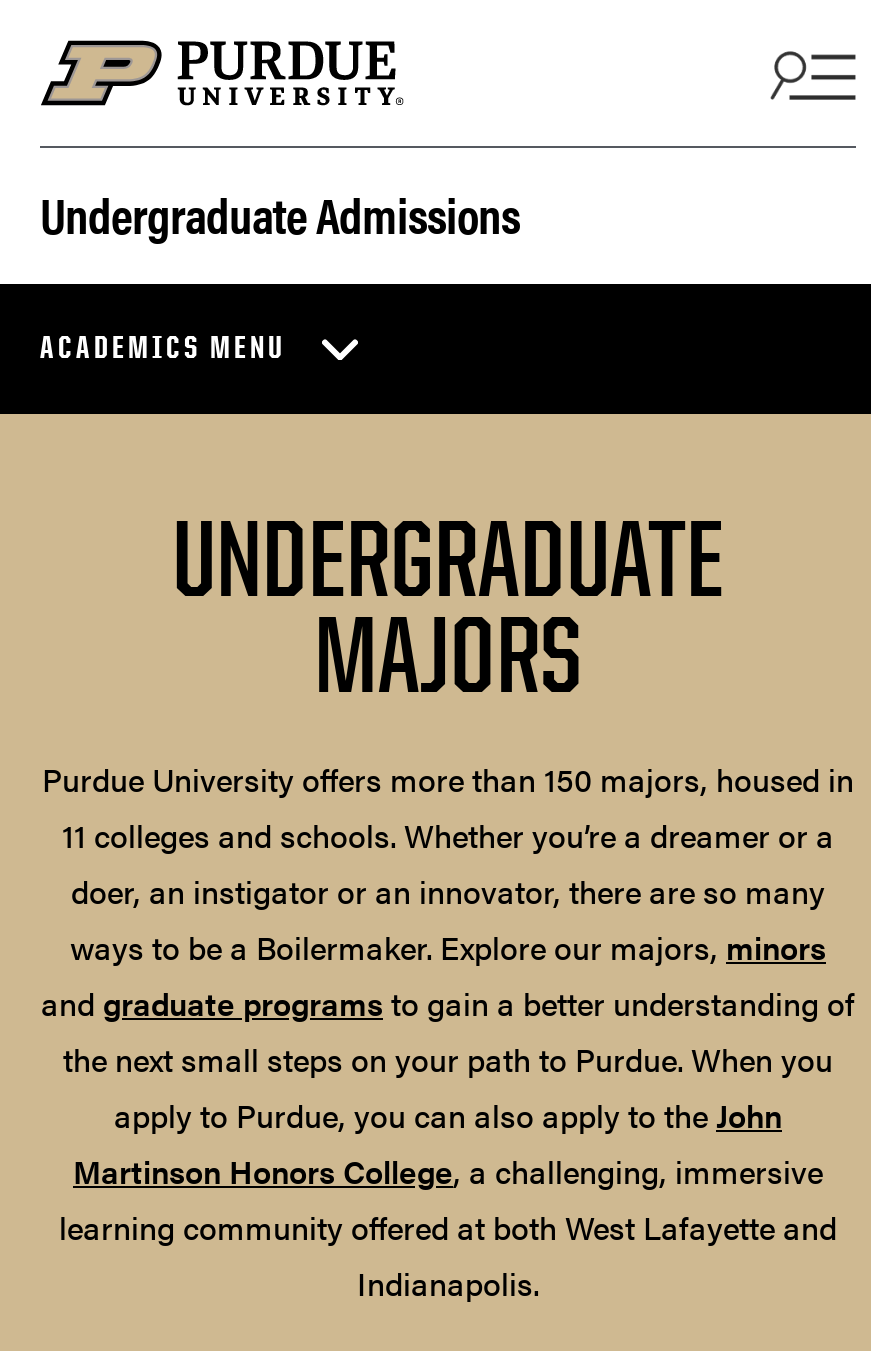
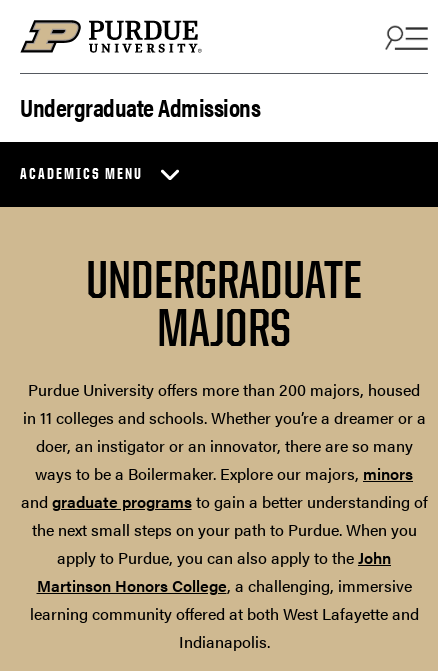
[42,756,854,858] Purdue University offers more than 150 majors, housed in | 11 colleges and schools. Whether you’re a dreamer or a -> [22,378,425,429] Purdue University offers more than 200 majors, housed | in 11 colleges and schools. Whether you’re a dreamer or a

